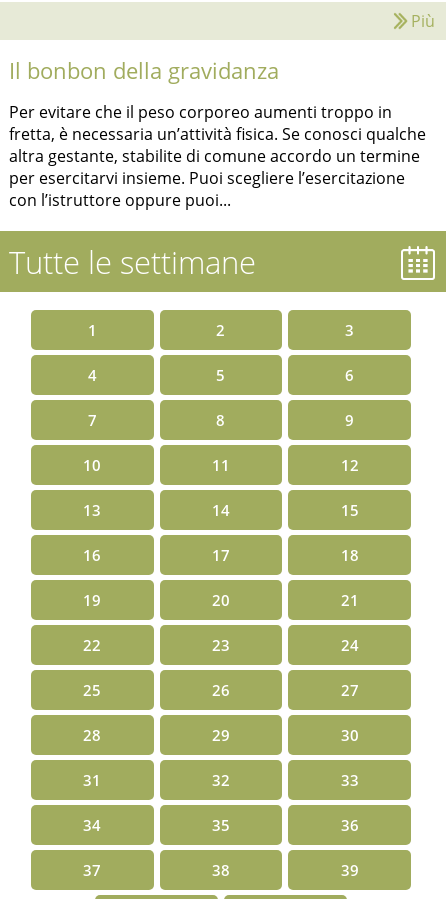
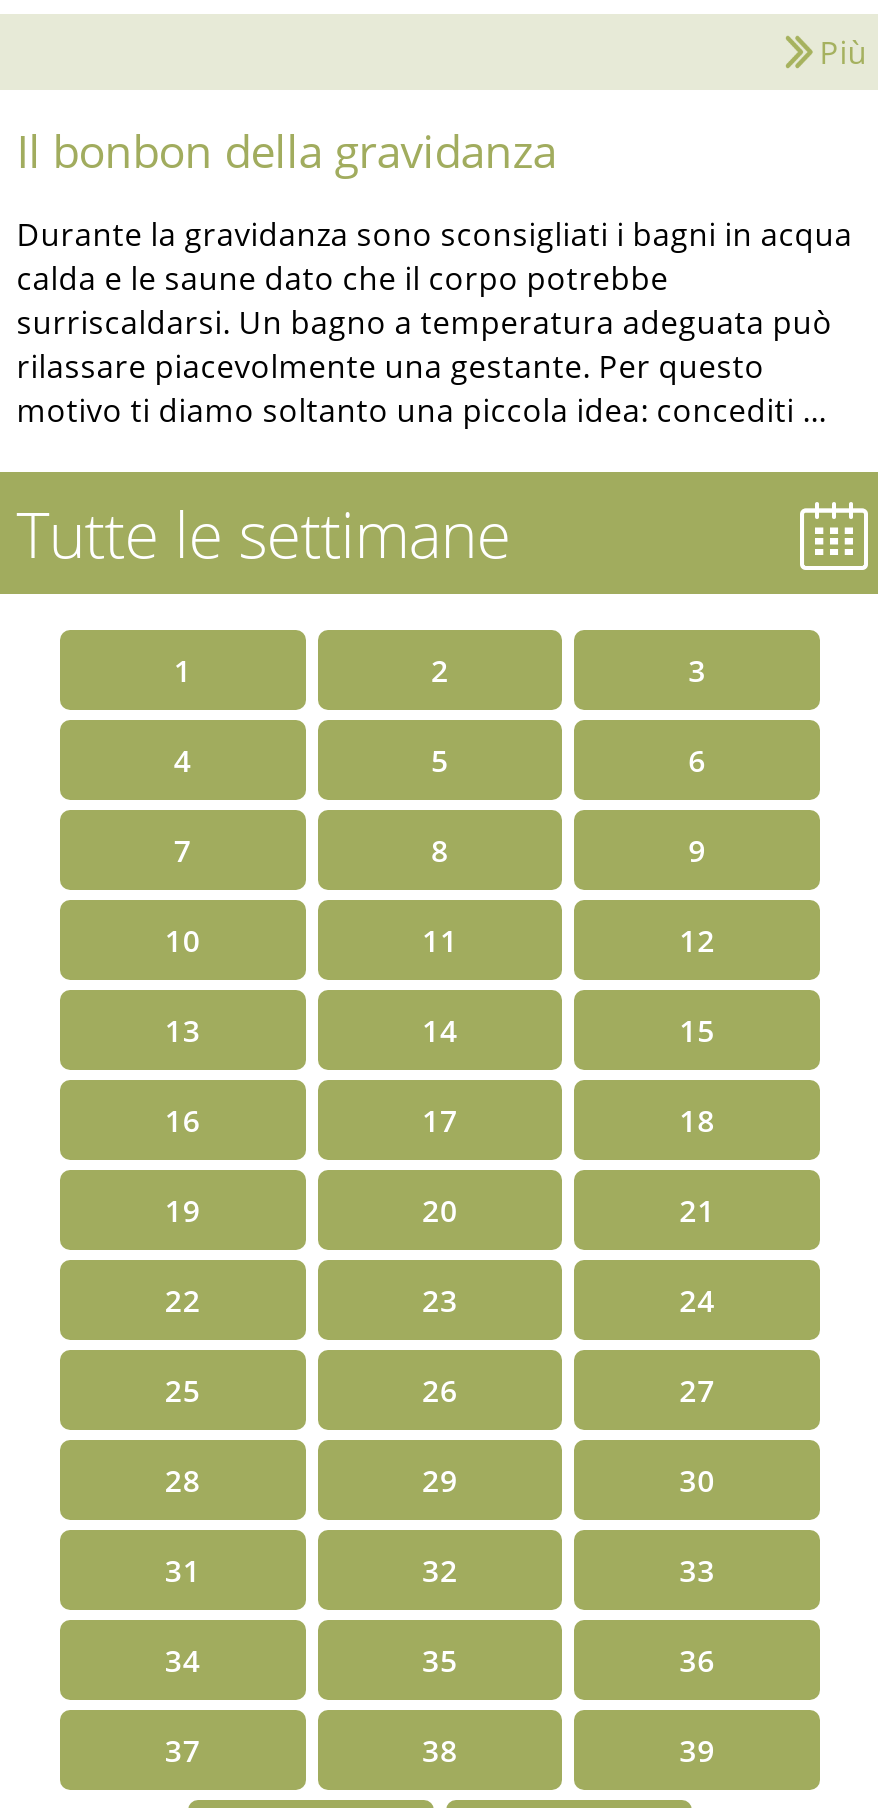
[9,101,426,211] Per evitare che il peso corporeo aumenti troppo in | fretta, è necessaria un’attività fisica. Se conosci qualche | altra gestante, stabilite di comune accordo un termine | per esercitarvi insieme. Puoi scegliere l’esercitazione | con l’istruttore oppure puoi... -> [16,212,852,432] Durante la gravidanza sono sconsigliati i bagni in acqua | calda e le saune dato che il corpo potrebbe | surriscaldarsi. Un bagno a temperatura adeguata può | rilassare piacevolmente una gestante. Per questo | motivo ti diamo soltanto una piccola idea: concediti ...

